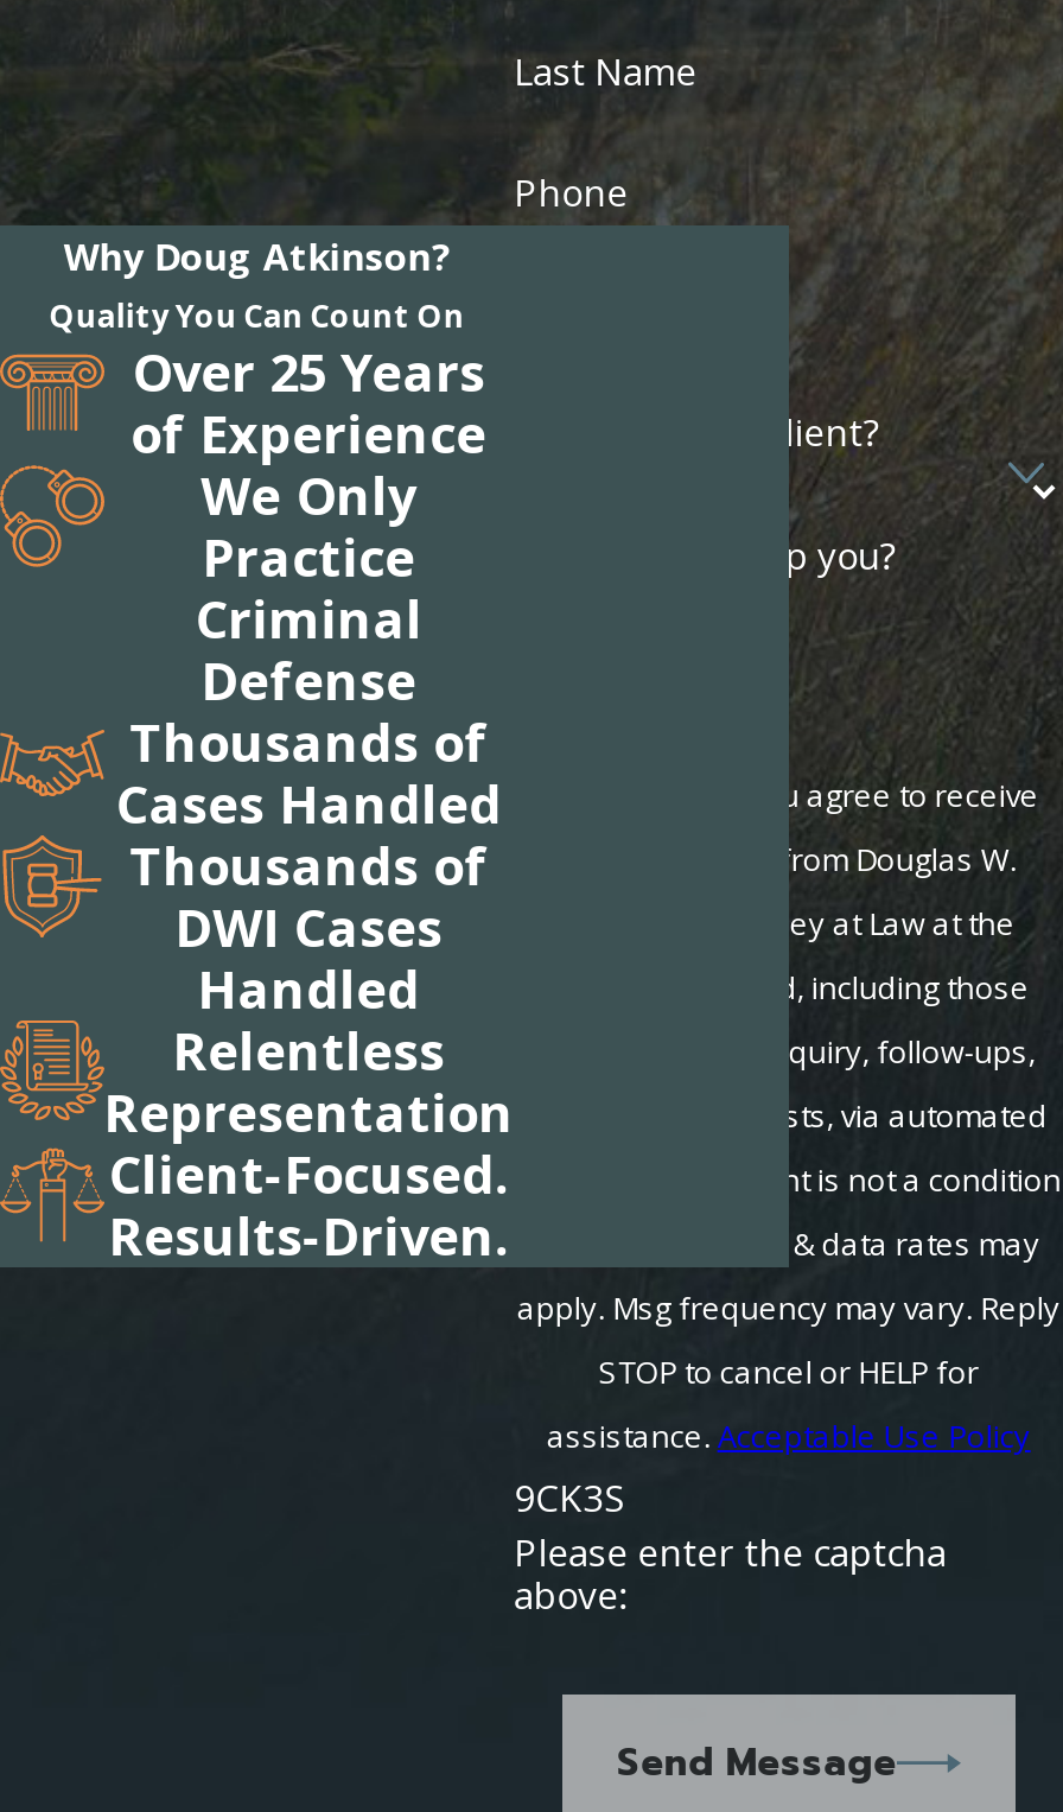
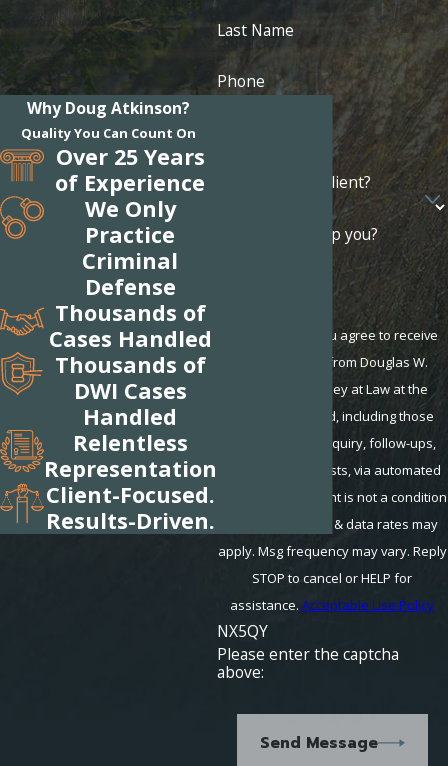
[514,1472,625,1524] 9CK3S -> [217,620,268,642] NX5QY

